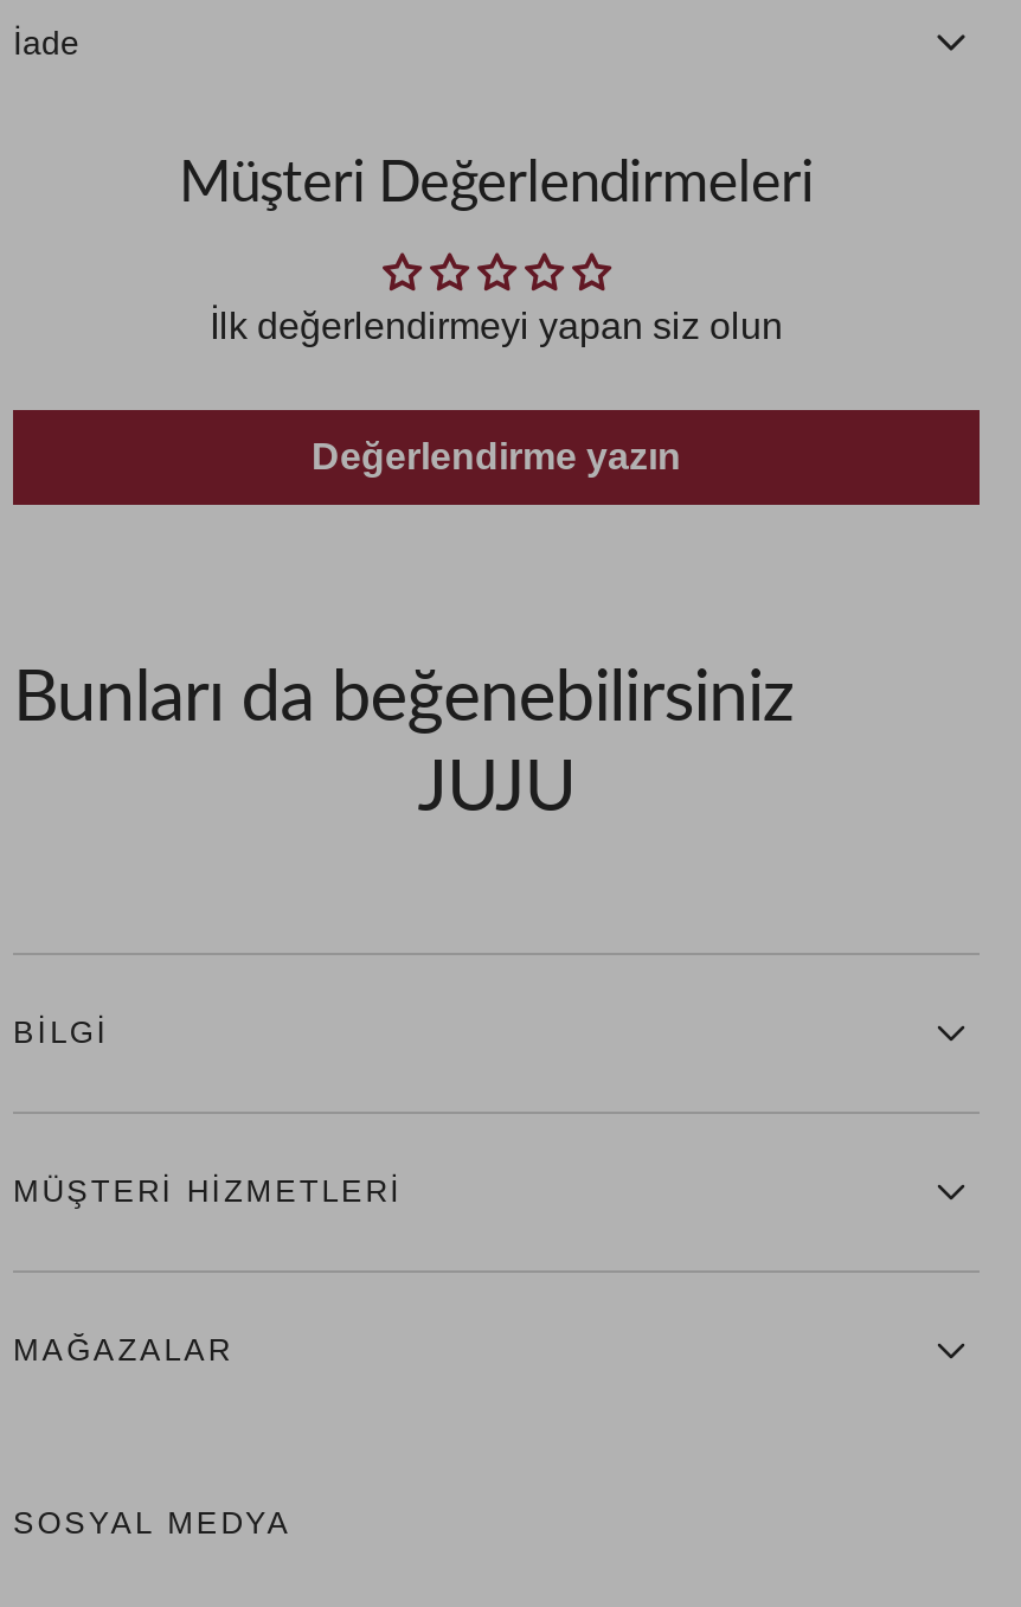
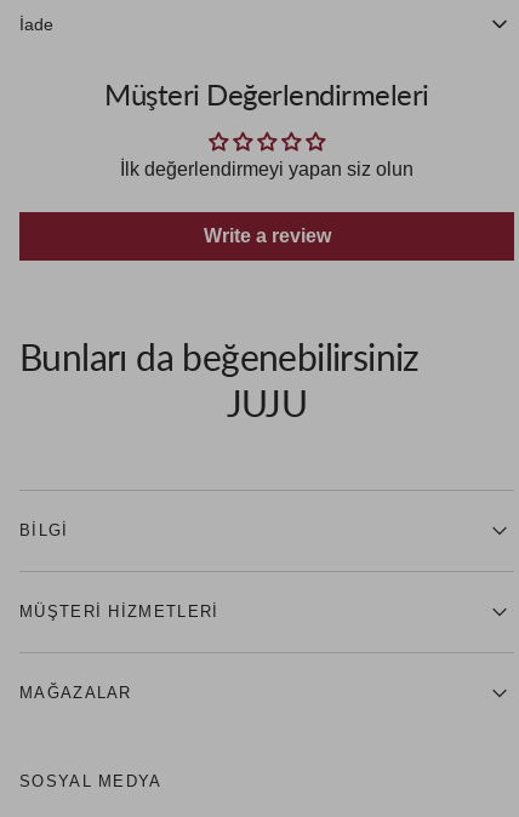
[312,436,681,476] Değerlendirme yazın -> [203,225,330,246] Write a review

